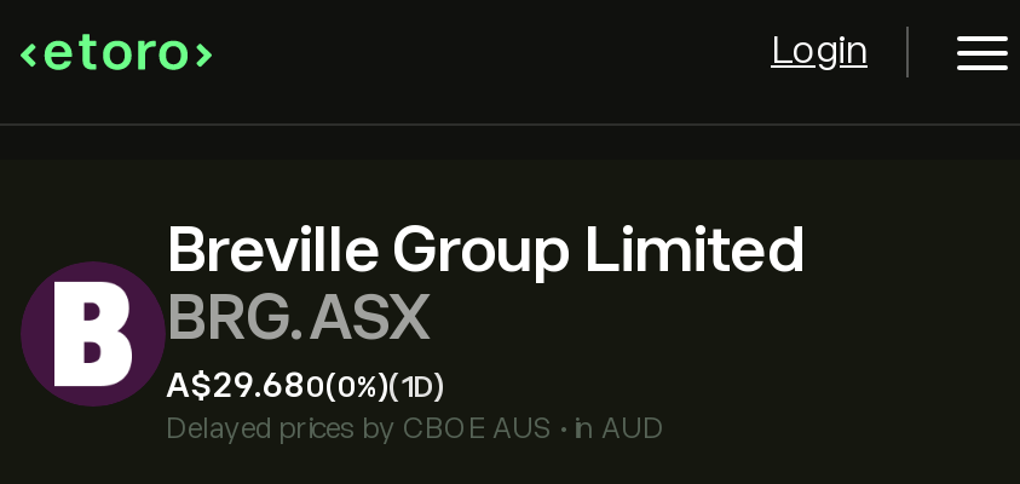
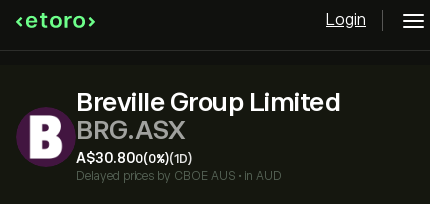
[166,365,444,404] A$29.680(0%)(1D) -> [76,150,192,166] A$30.800(0%)(1D)

